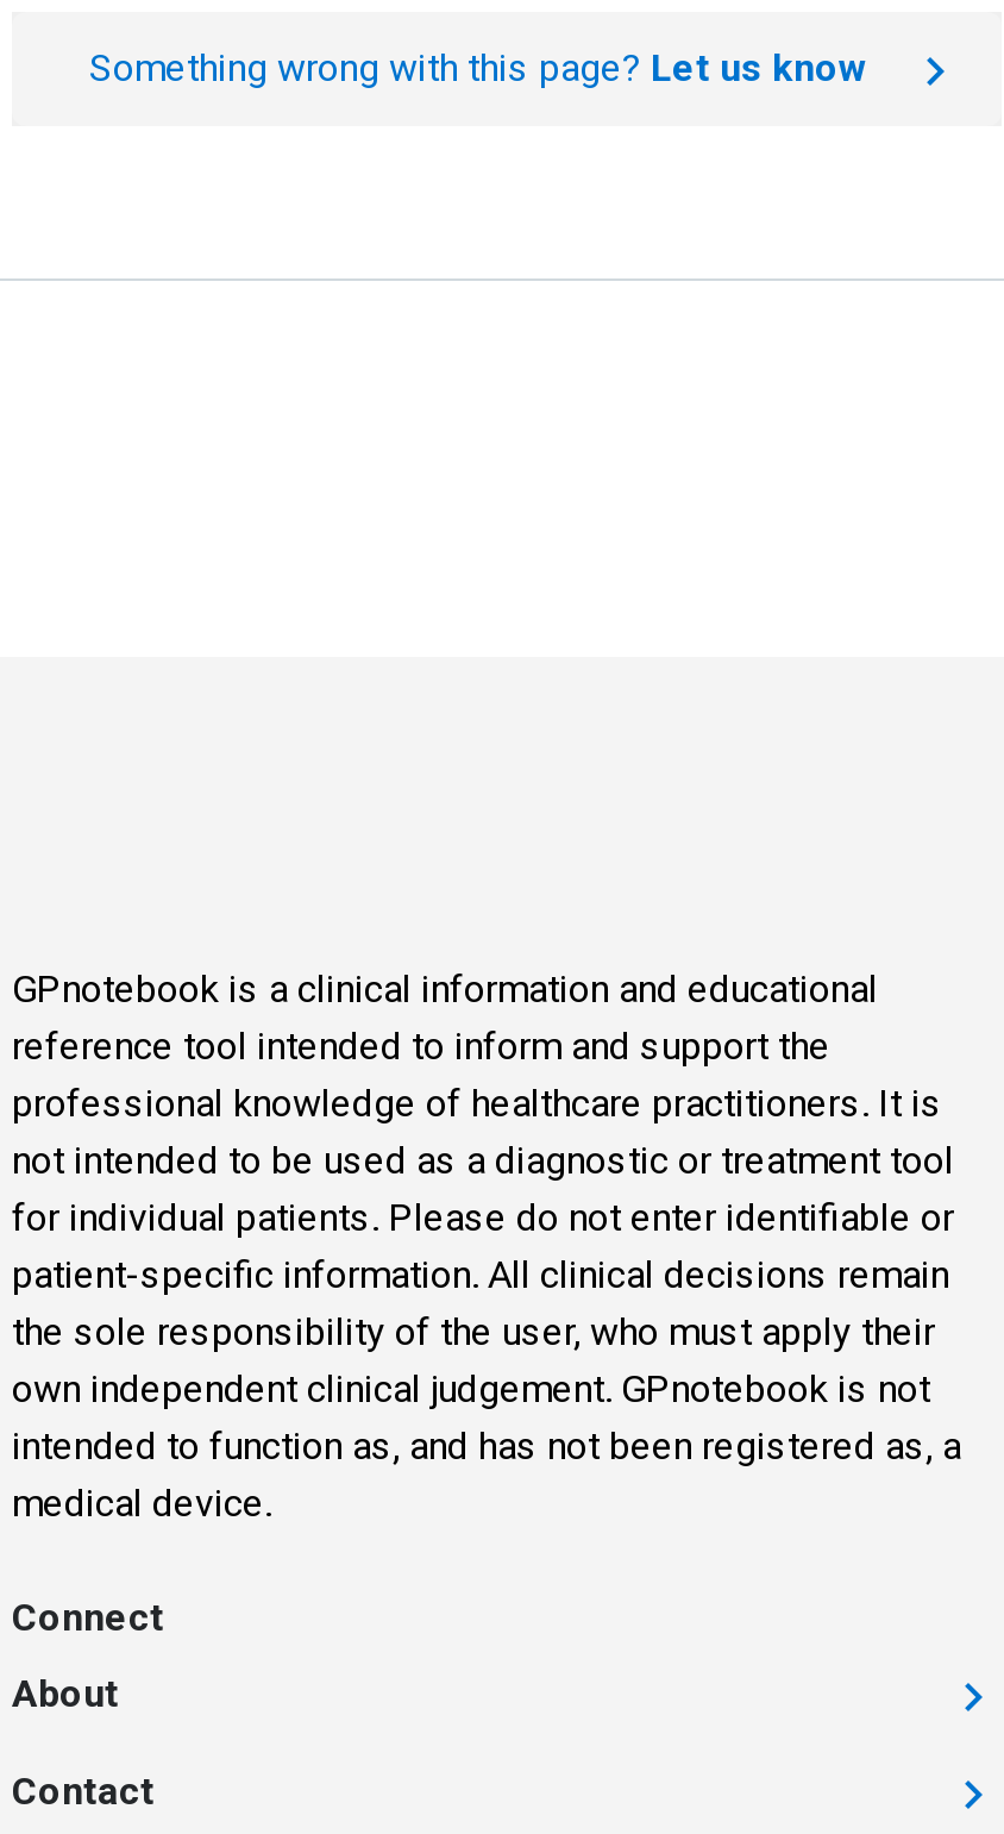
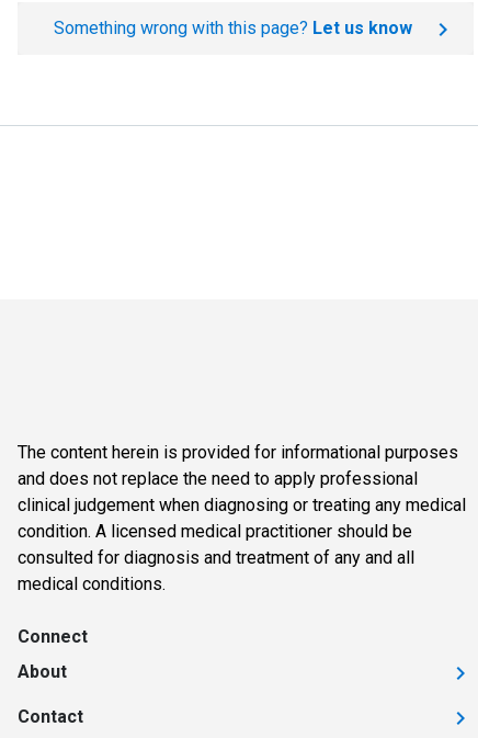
[12,966,961,1526] GPnotebook is a clinical information and educational | reference tool intended to inform and support the | professional knowledge of healthcare practitioners. It is | not intended to be used as a diagnostic or treatment tool | for individual patients. Please do not enter identifiable or | patient-specific information. All clinical decisions remain | the sole responsibility of the user, who must apply their | own independent clinical judgement. GPnotebook is not | intended to function as, and has not been registered as, a | medical device. -> [18,442,466,594] The content herein is provided for informational purposes | and does not replace the need to apply professional | clinical judgement when diagnosing or treating any medical | condition. A licensed medical practitioner should be | consulted for diagnosis and treatment of any and all | medical conditions.

